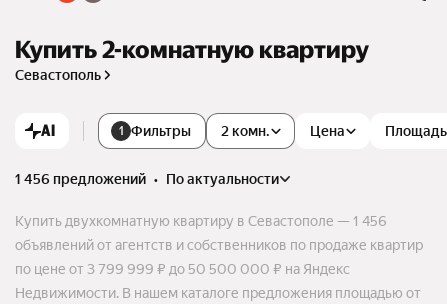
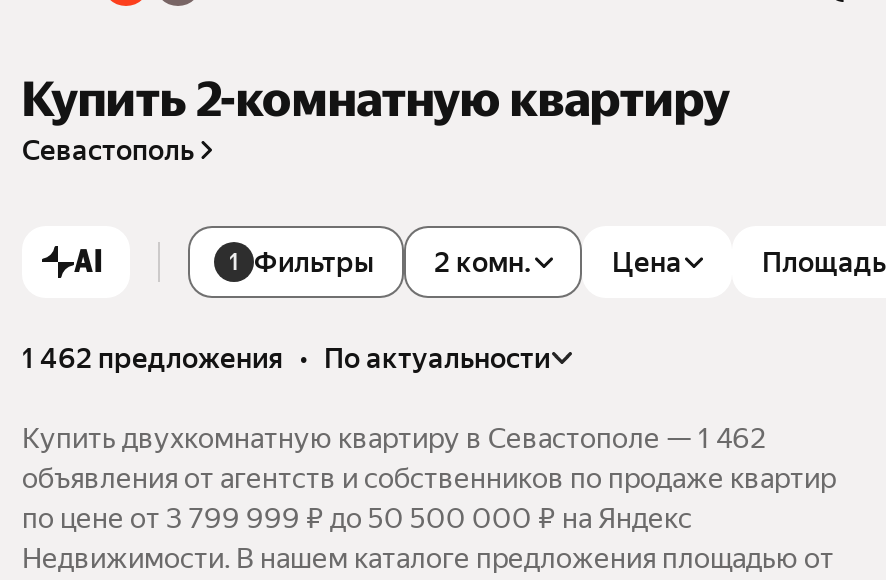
[15,171,279,187] 1 456 предложений • по актуальности -> [22,342,550,374] 1 462 предложения • по актуальности
[15,213,387,229] Купить двухкомнатную квартиру в Севастополе — 1 456 -> [22,422,766,454] Купить двухкомнатную квартиру в Севастополе — 1 462
[15,237,423,253] объявлений от агентств и собственников по продаже квартир -> [22,462,836,494] объявления от агентств и собственников по продаже квартир

